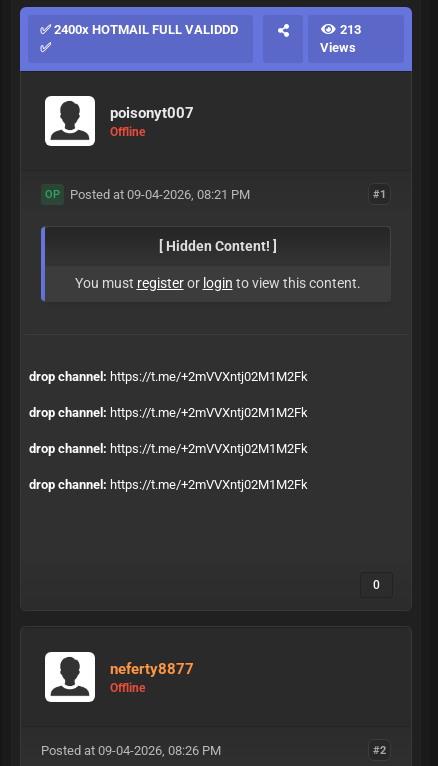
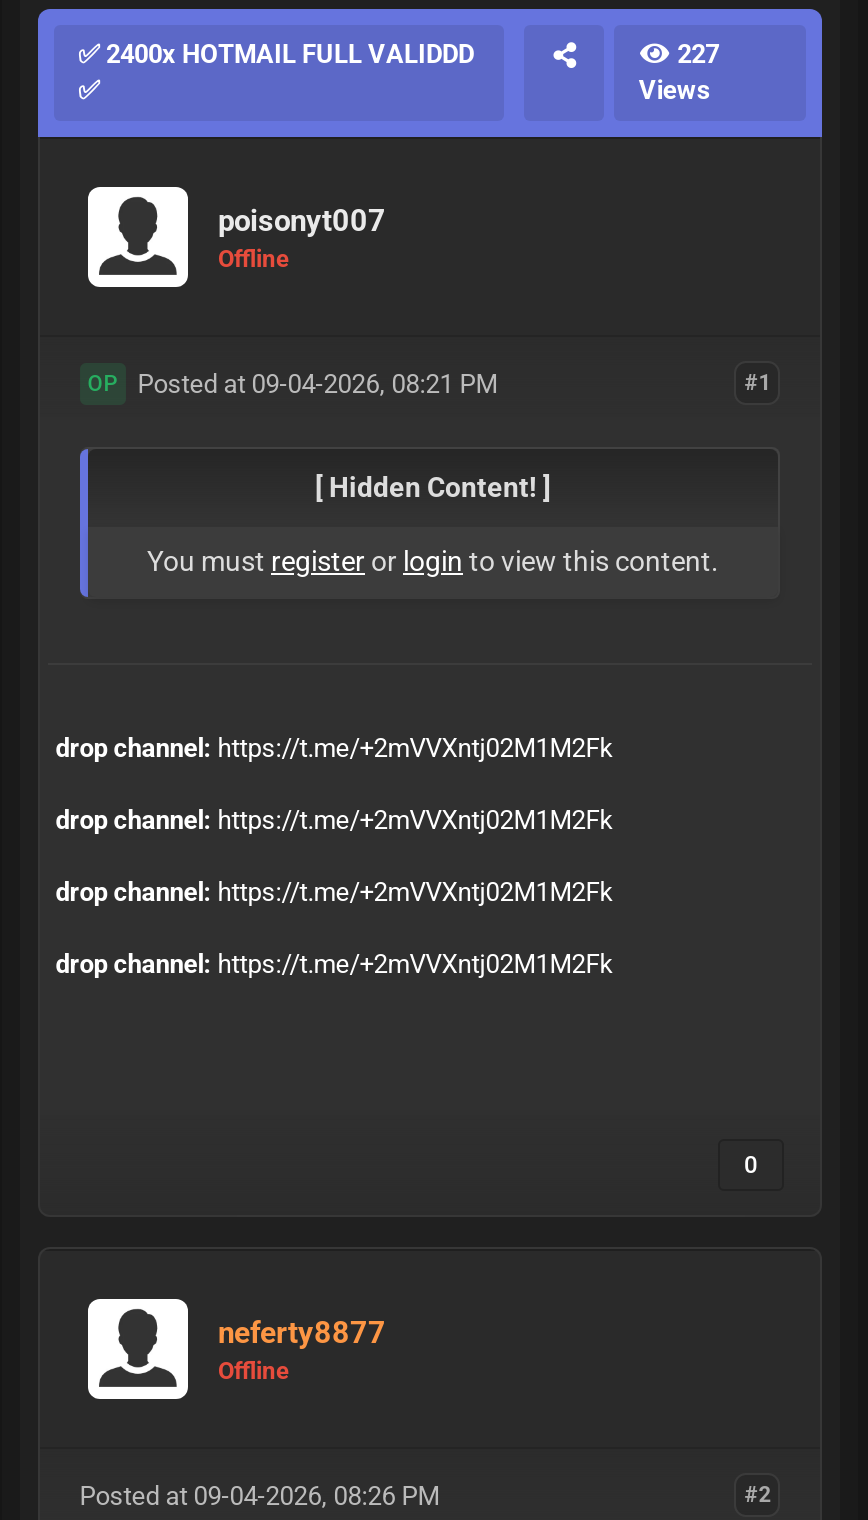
[337,22,361,37] 213 -> [671,39,719,69] 227

